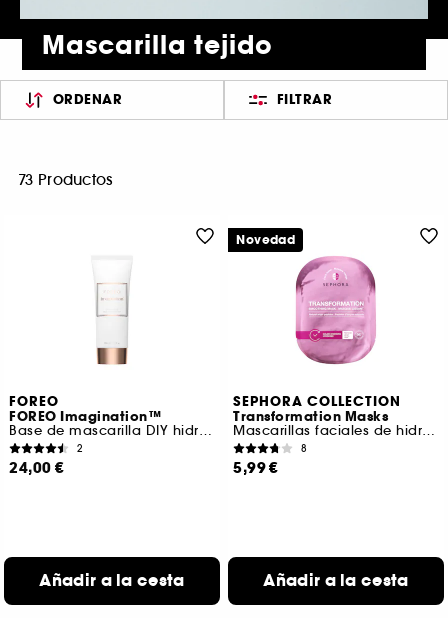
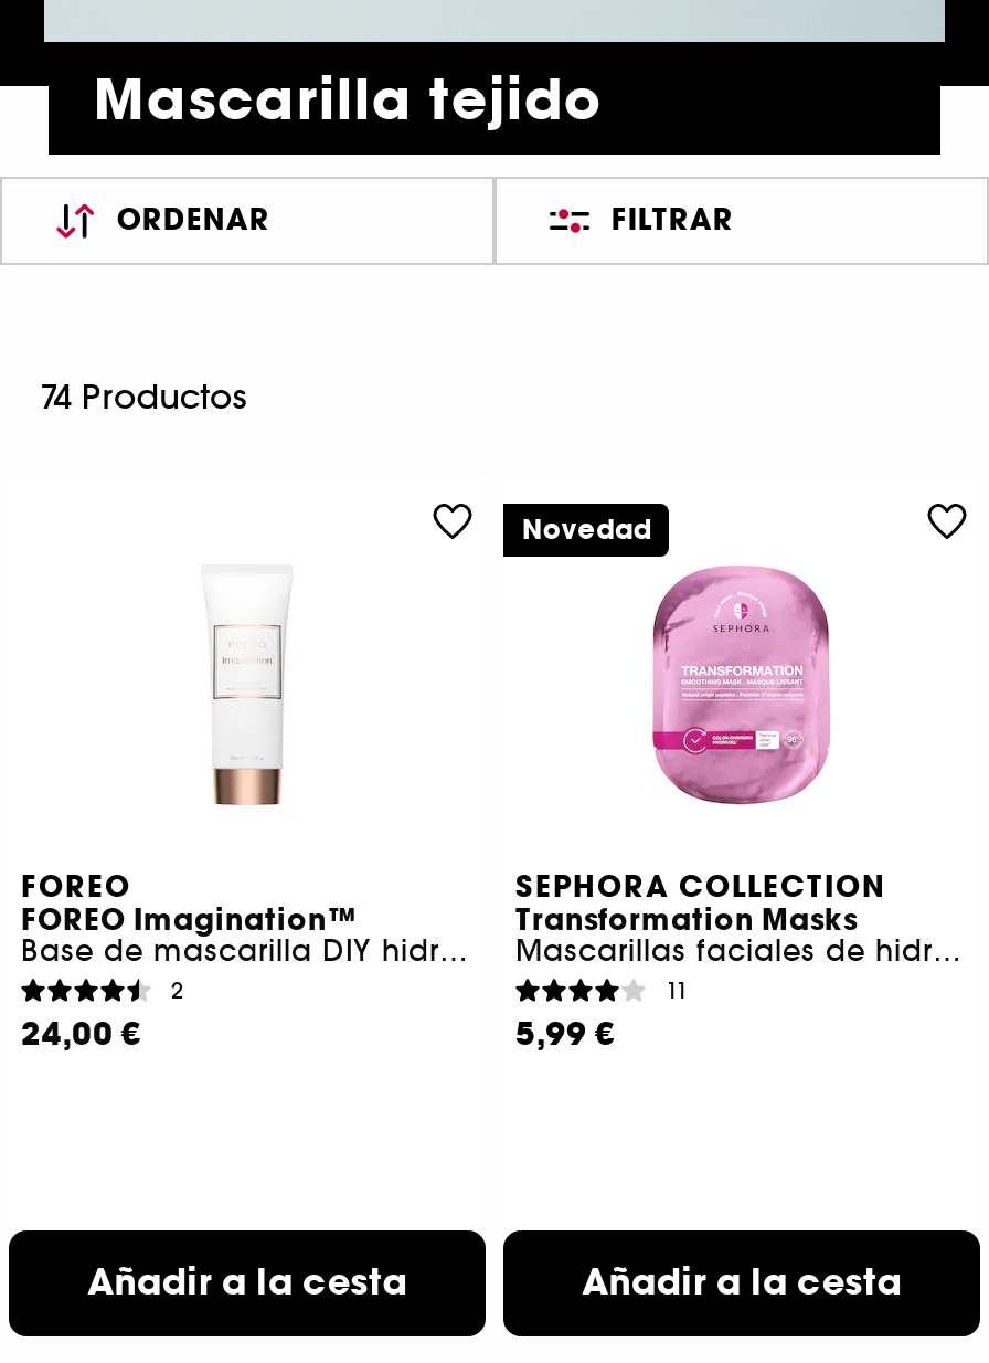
[18,170,113,189] 73 Productos -> [40,376,246,418] 74 Productos
[301,441,308,454] 8 -> [666,975,690,1004] 11

